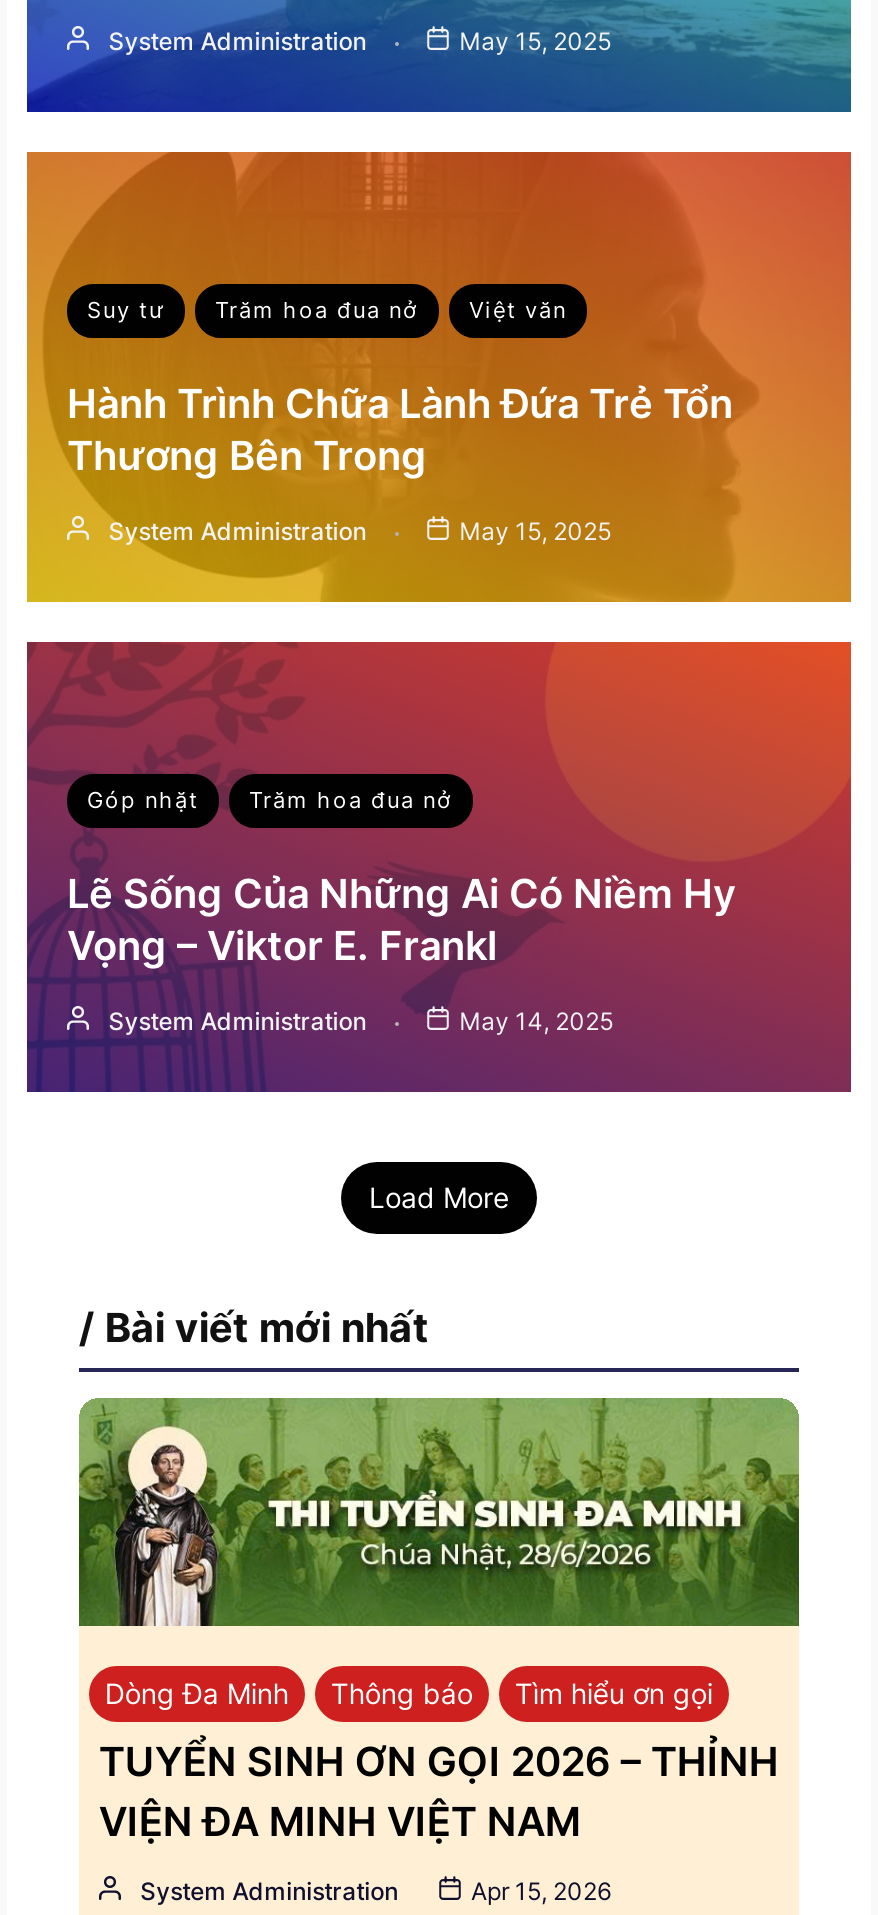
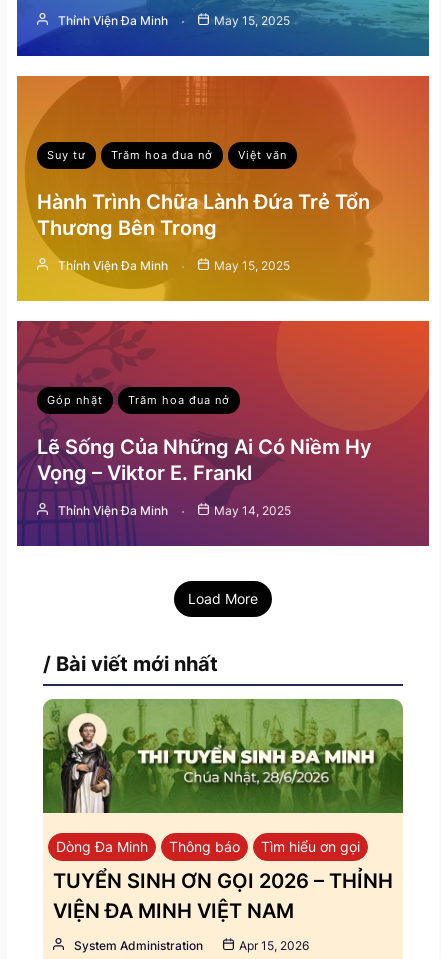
[109,27,367,57] System Administration -> [58,13,168,28] Thỉnh Viện Đa Minh
[109,517,367,547] System Administration -> [58,258,168,273] Thỉnh Viện Đa Minh
[109,1007,367,1037] System Administration -> [58,503,168,518] Thỉnh Viện Đa Minh

